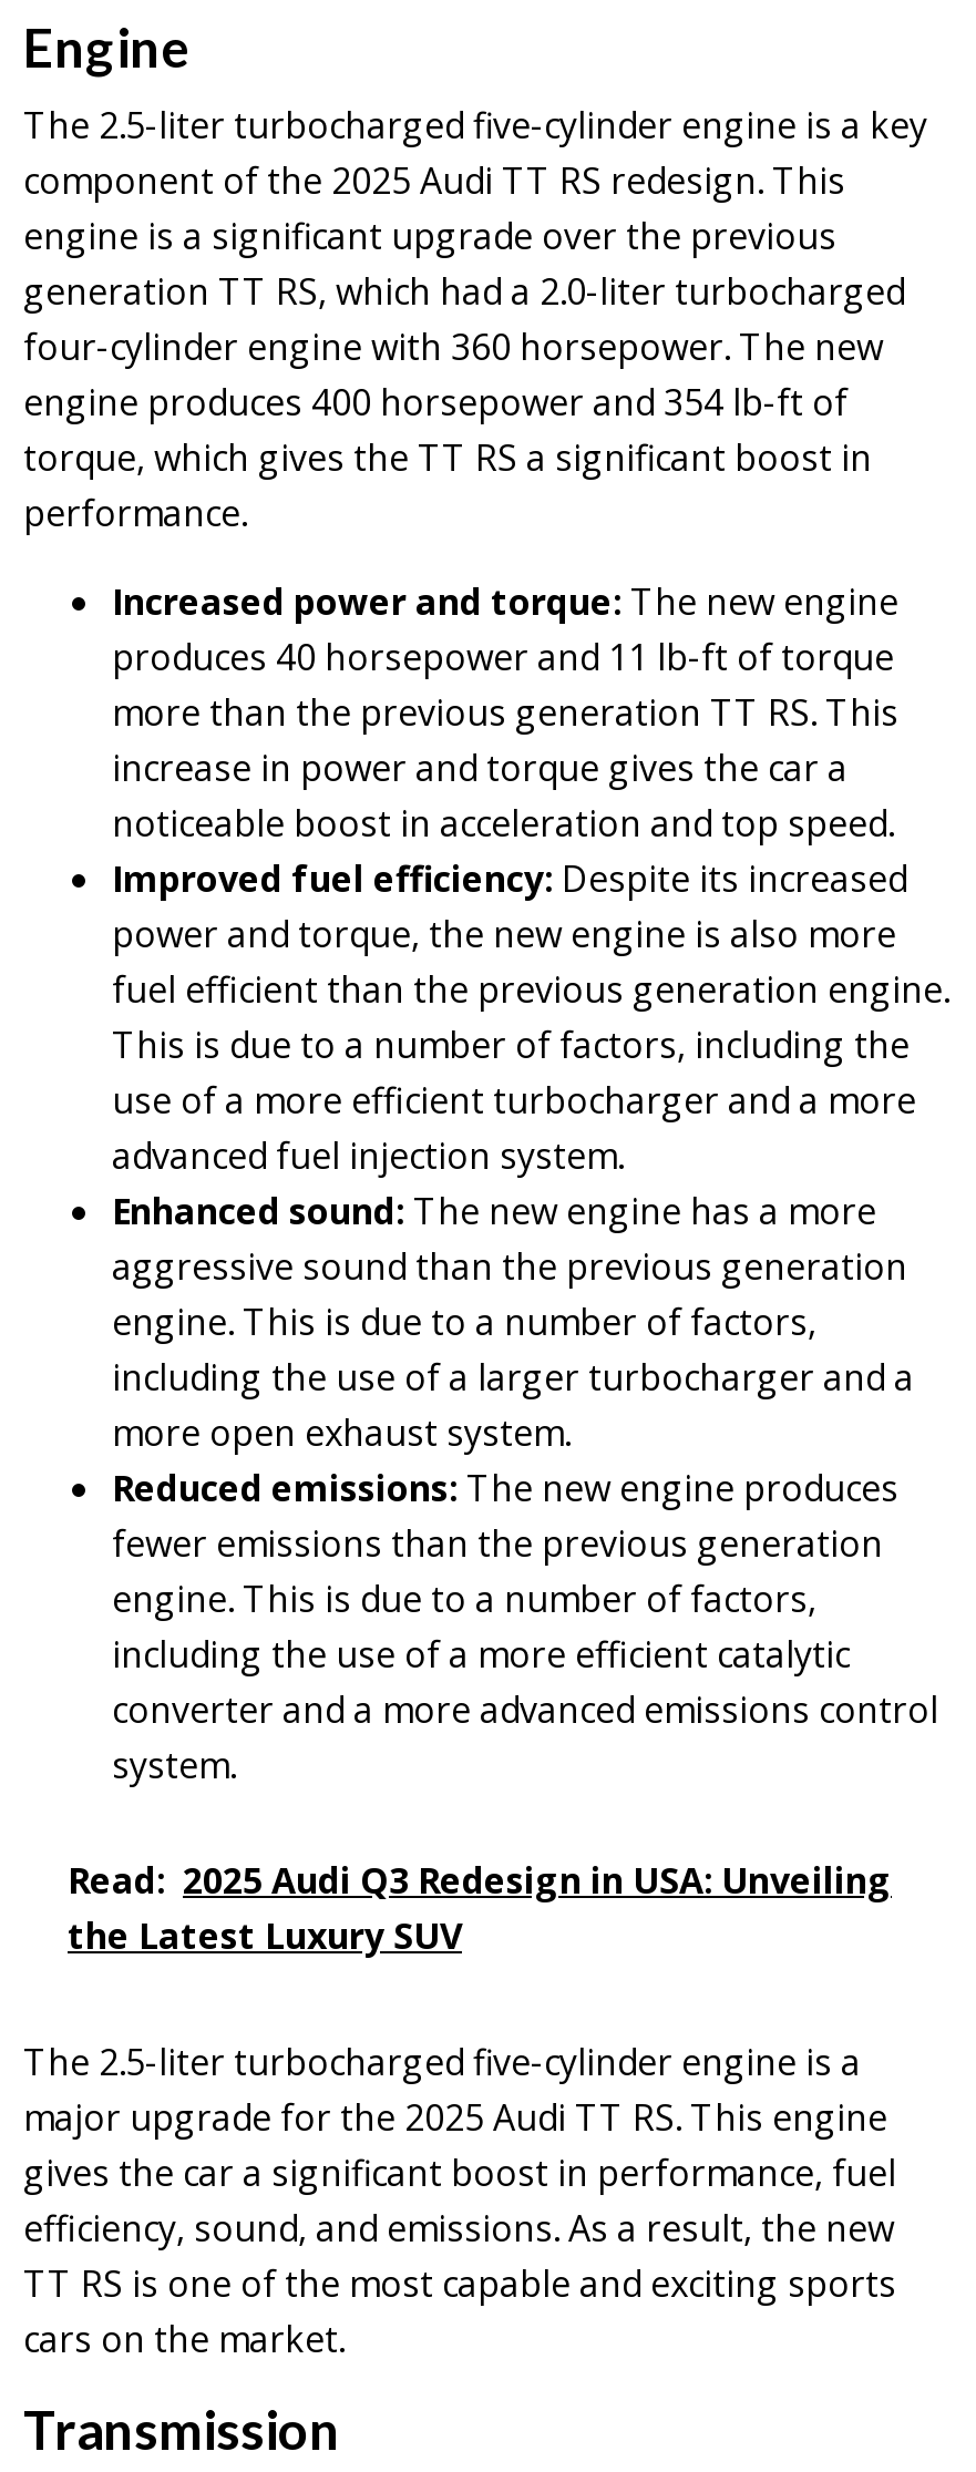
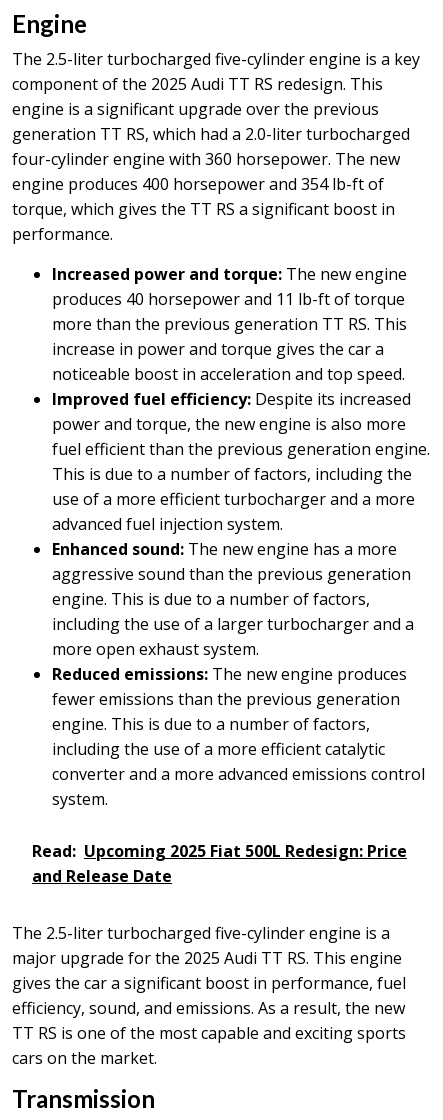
[68,1857,892,1961] Read: 2025 Audi Q3 Redesign in USA: Unveiling | the Latest Luxury SUV -> [32,840,407,887] Read: Upcoming 2025 Fiat 500L Redesign: Price | and Release Date

